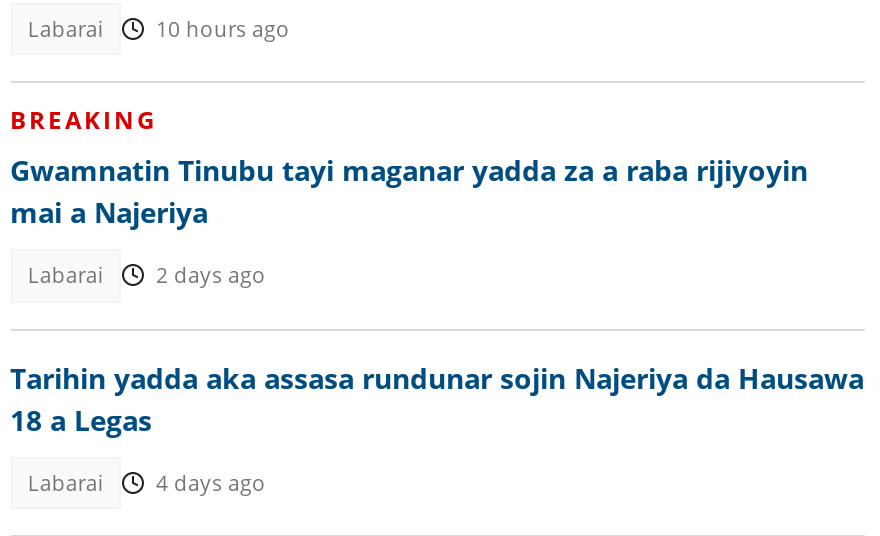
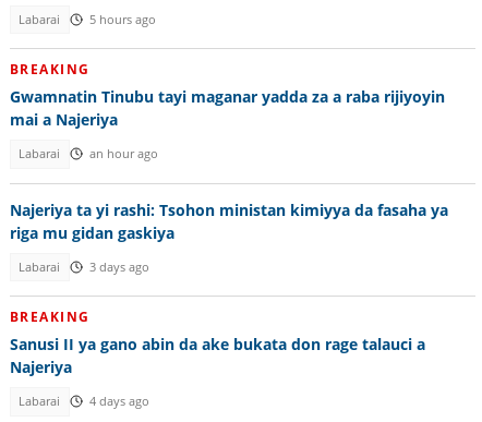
[28,15,290,43] Labarai 10 hours ago -> [19,12,155,27] Labarai 5 hours ago
[10,262,864,439] 2 days ago | Tarihin yadda aka assasa rundunar sojin Najeriya da Hausawa | 18 a Legas -> [9,146,448,378] an hour ago | Najeriya ta yi rashi: Tsohon ministan kimiyya da fasaha ya | riga mu gidan gaskiya | Labarai | 3 days ago | BREAKING | Sanusi II ya gano abin da ake bukata don rage talauci a | Najeriya

